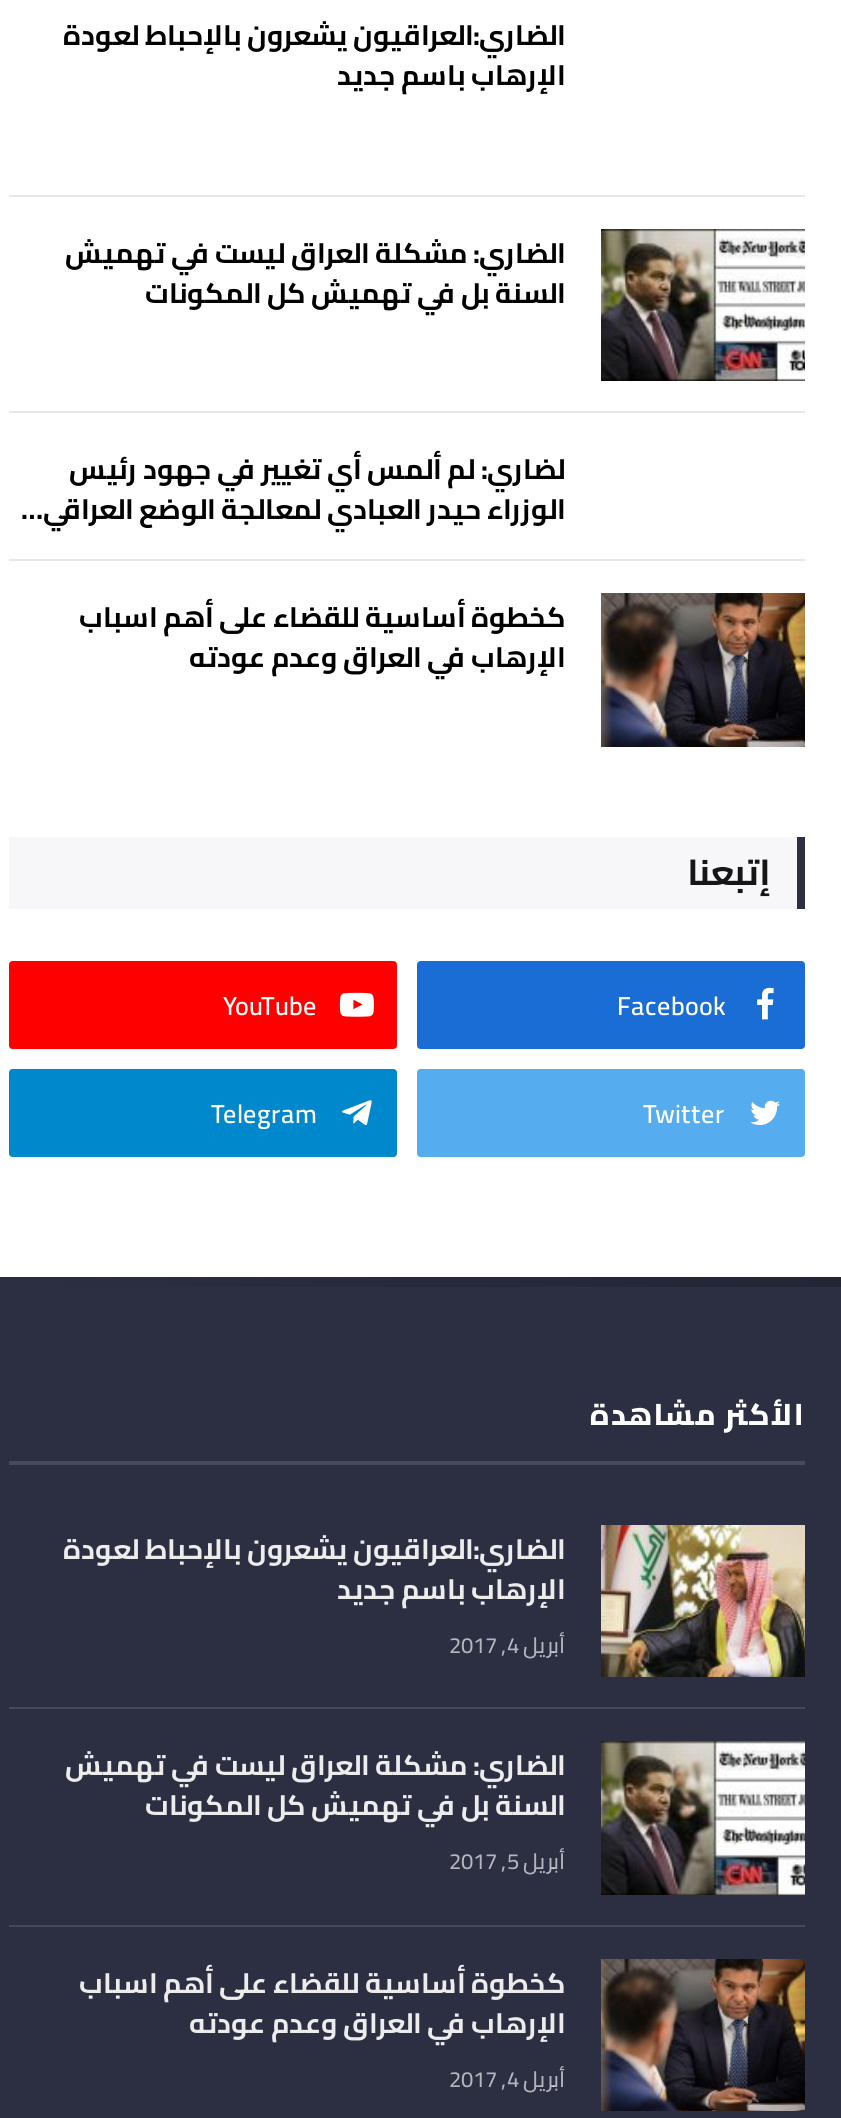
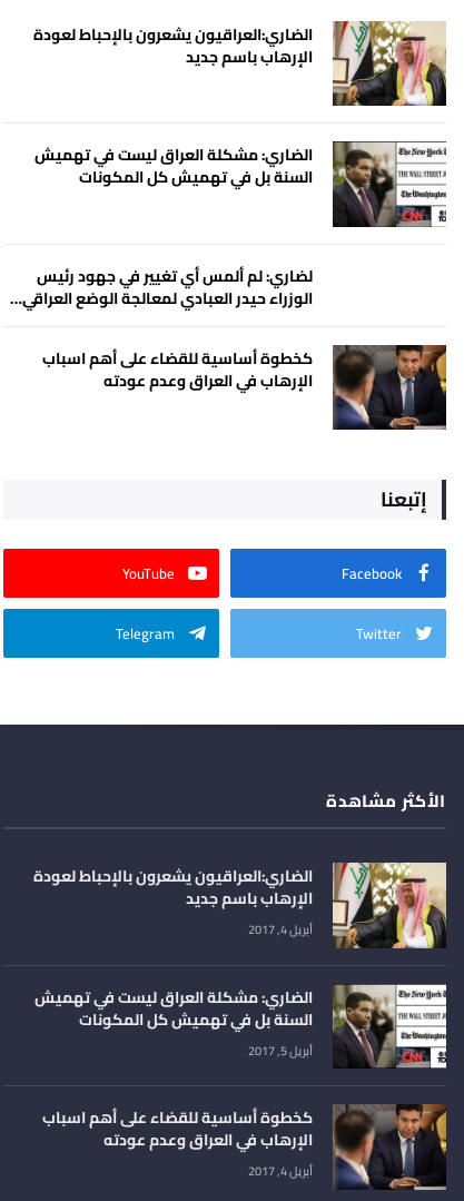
none -> [332,20,447,107] [image]

